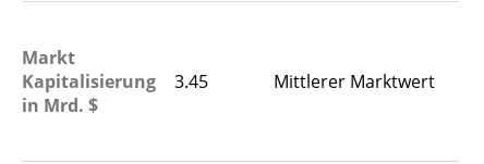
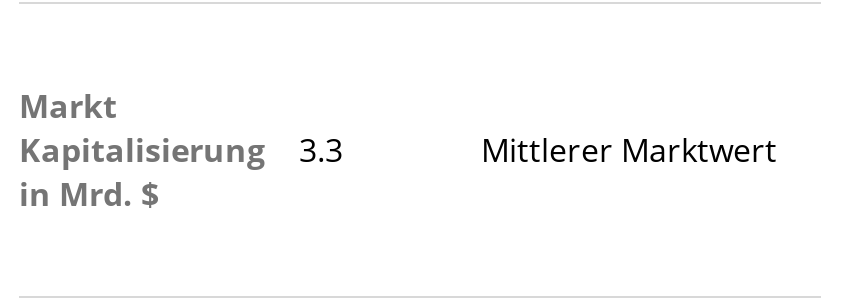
[22,70,208,93] Kapitalisierung 3.45 -> [19,128,343,172] Kapitalisierung 3.3

